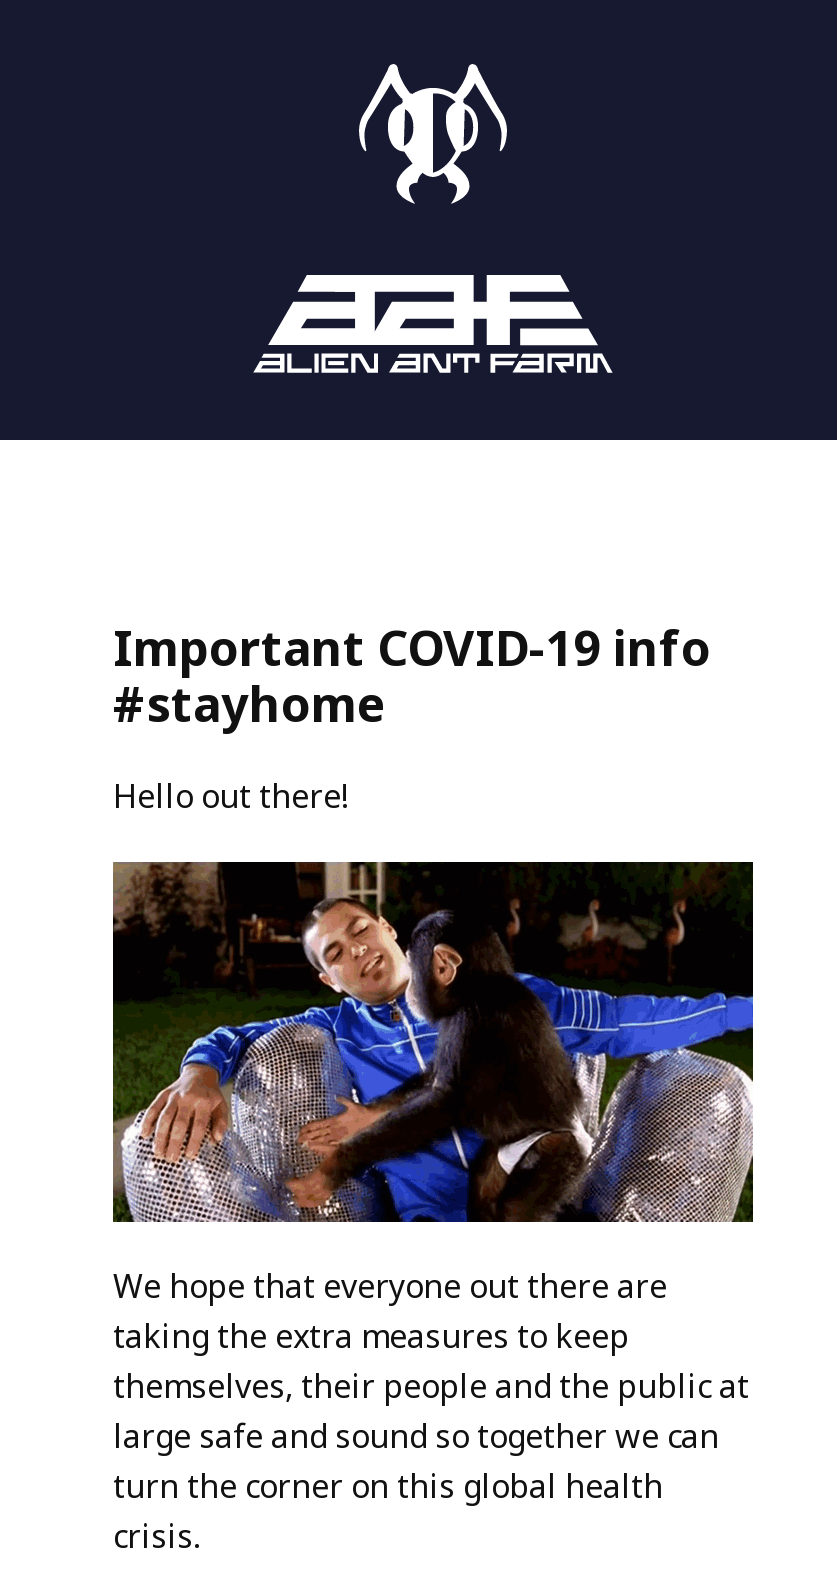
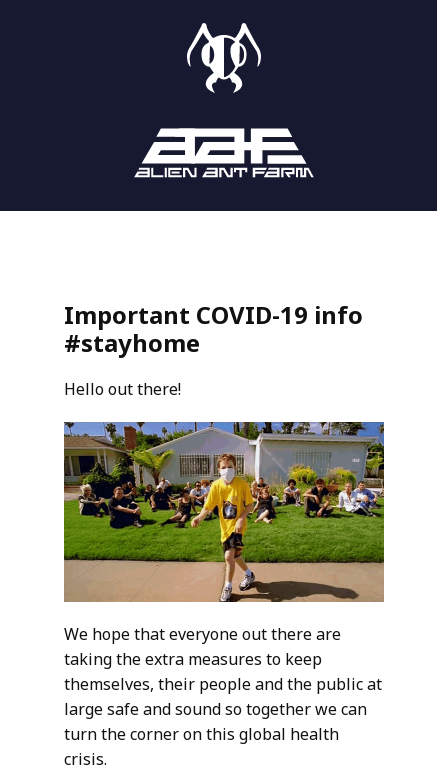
[111,860,755,1224] [image] -> [63,421,385,603] [image]

